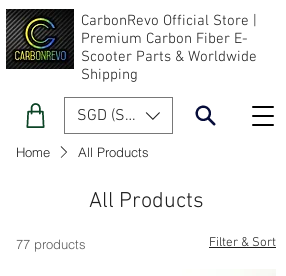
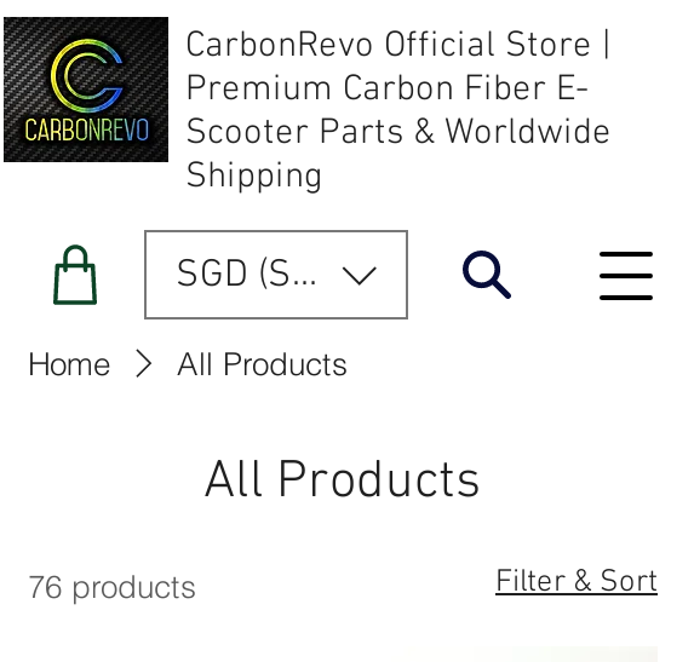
[16,236,86,252] 77 products -> [28,566,197,605] 76 products

